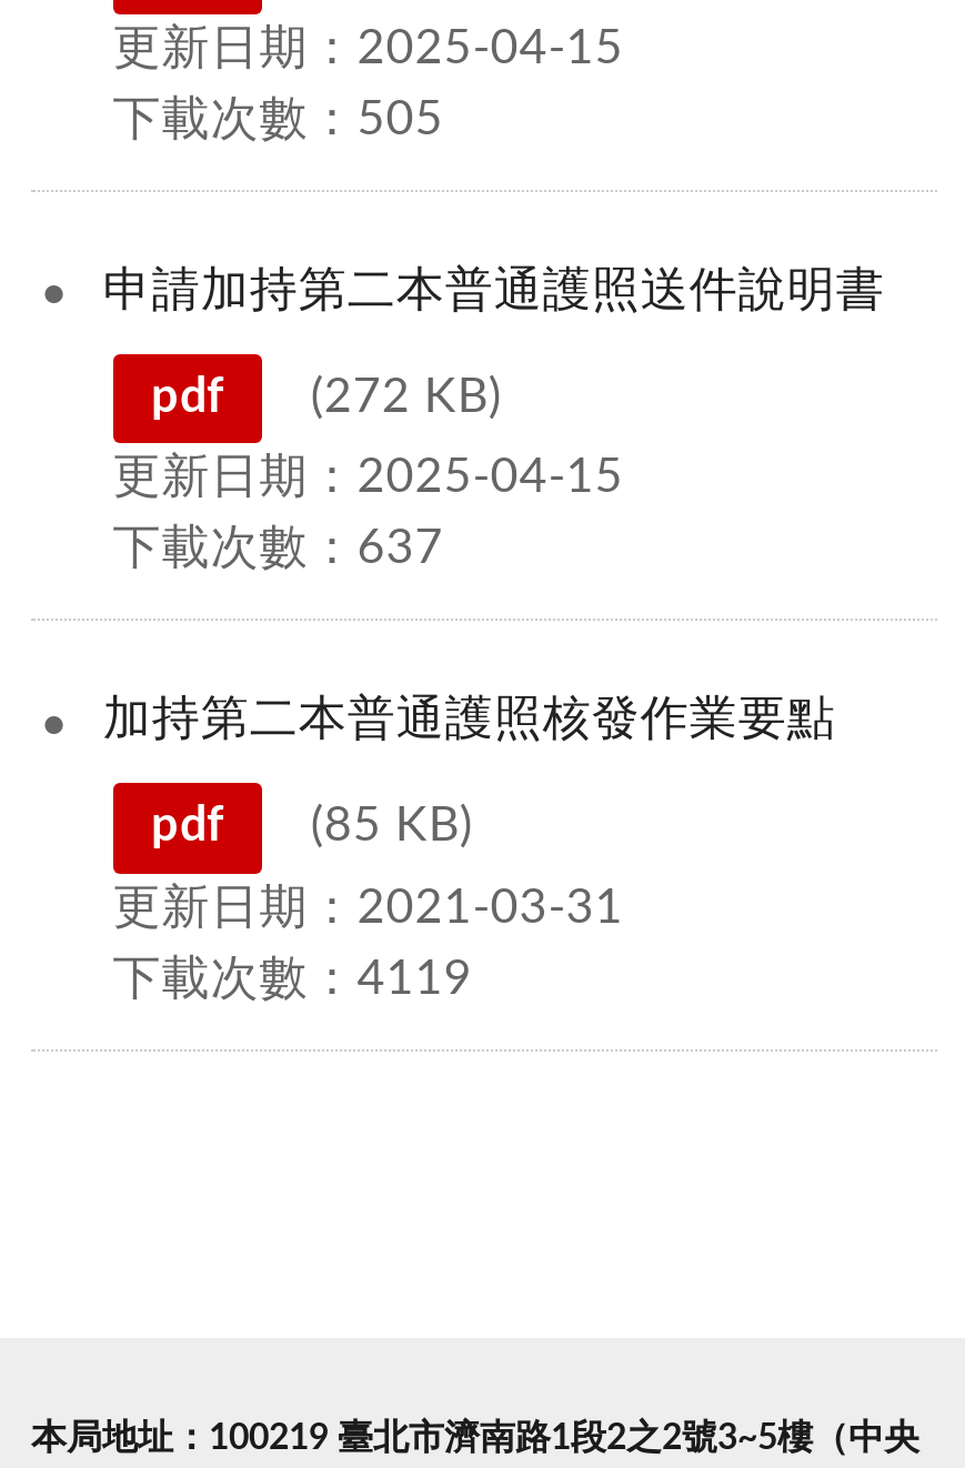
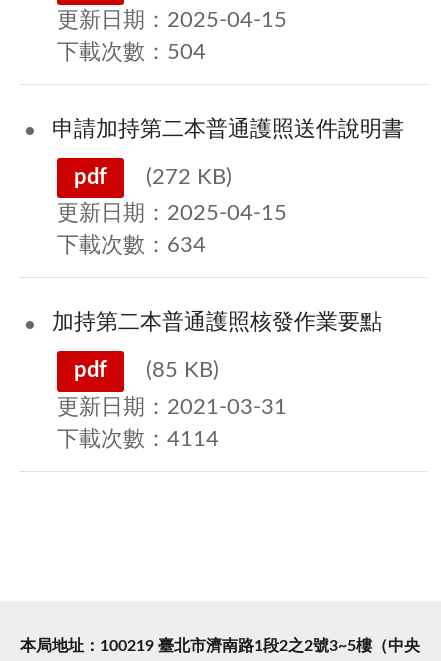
[113,97,444,143] 下載次數：505 -> [57,42,206,63] 下載次數：504
[113,526,444,573] 下載次數：637 -> [57,235,206,256] 下載次數：634
[113,955,472,1002] 下載次數：4119 -> [57,429,219,450] 下載次數：4114

